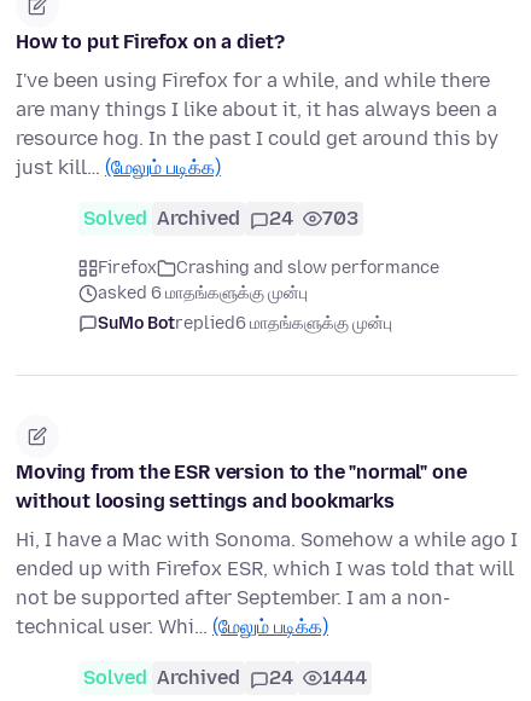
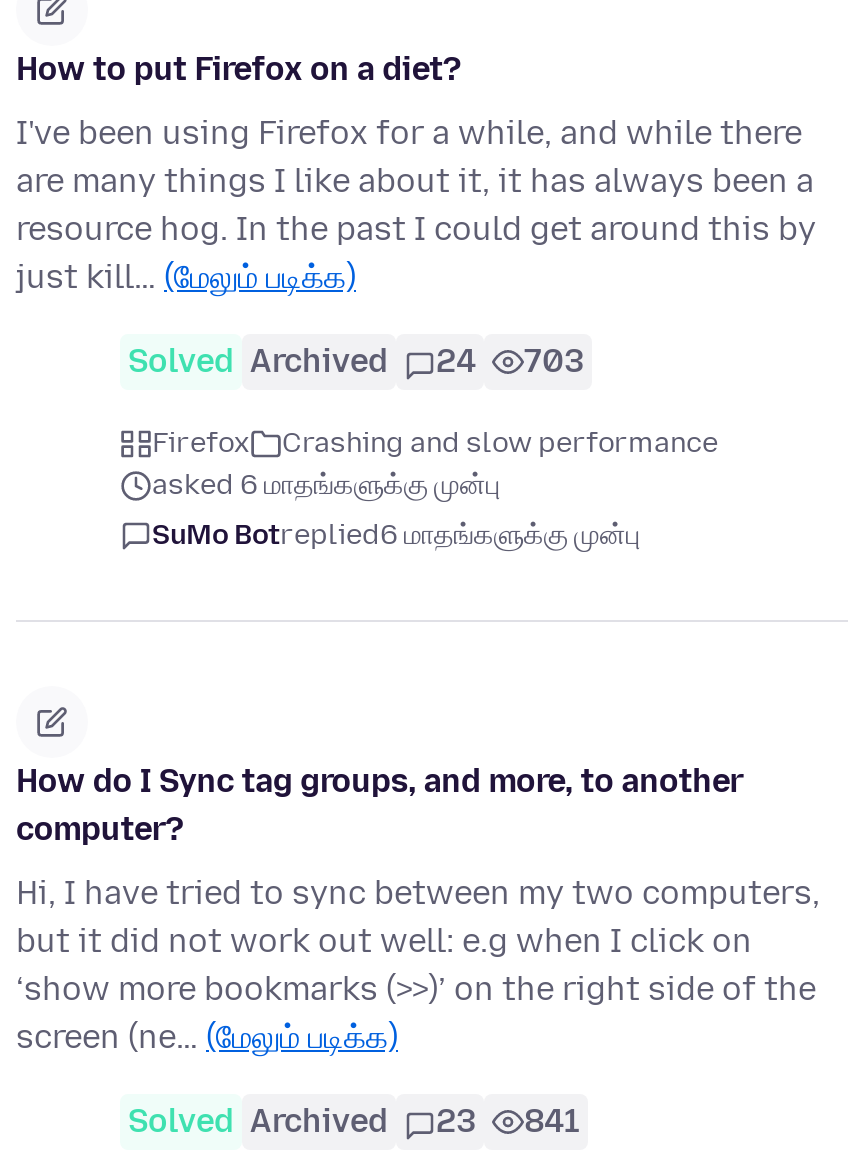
[16,461,466,513] Moving from the ESR version to the "normal" one | without loosing settings and bookmarks -> [16,763,743,849] How do I Sync tag groups, and more, to another | computer?
[16,529,518,639] Hi, I have a Mac with Sonoma. Somehow a while ago I | ended up with Firefox ESR, which I was told that will | not be supported after September. I am a non- | technical user. Whi… (மேலும் படிக்க) -> [16,875,820,1057] Hi, I have tried to sync between my two computers, | but it did not work out well: e.g when I click on | ‘show more bookmarks (>>)’ on the right side of the | screen (ne… (மேலும் படிக்க)
[269,667,293,690] 24 -> [436,1103,476,1141] 23
[322,667,367,690] 1444 -> [524,1103,580,1141] 841

